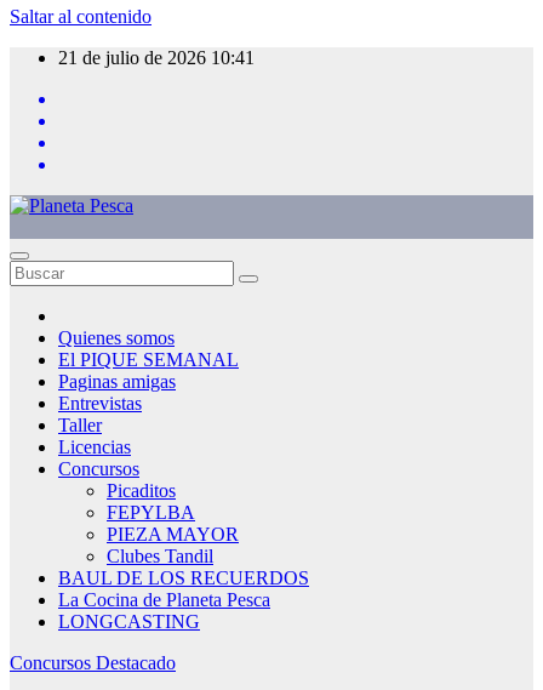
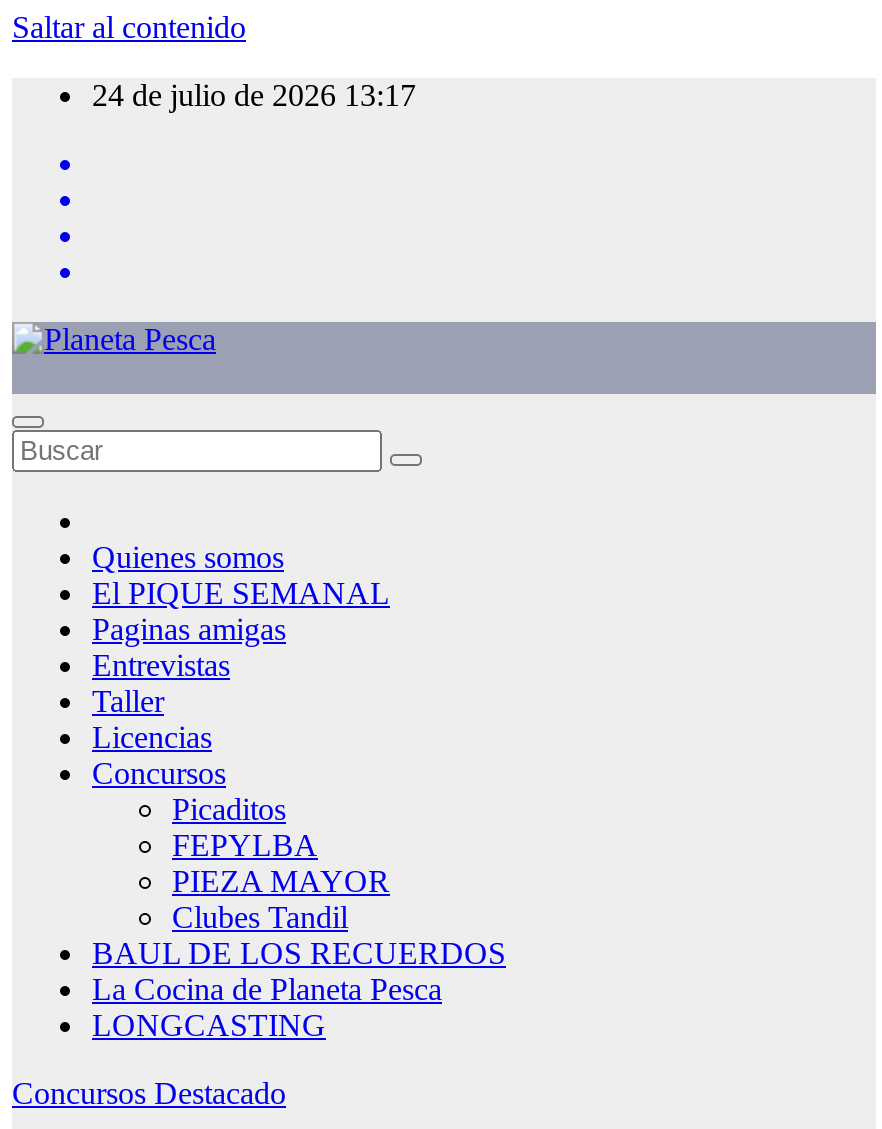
[58,47,255,68] 21 de julio de 2026 10:41 -> [92,78,416,112] 24 de julio de 2026 13:17

